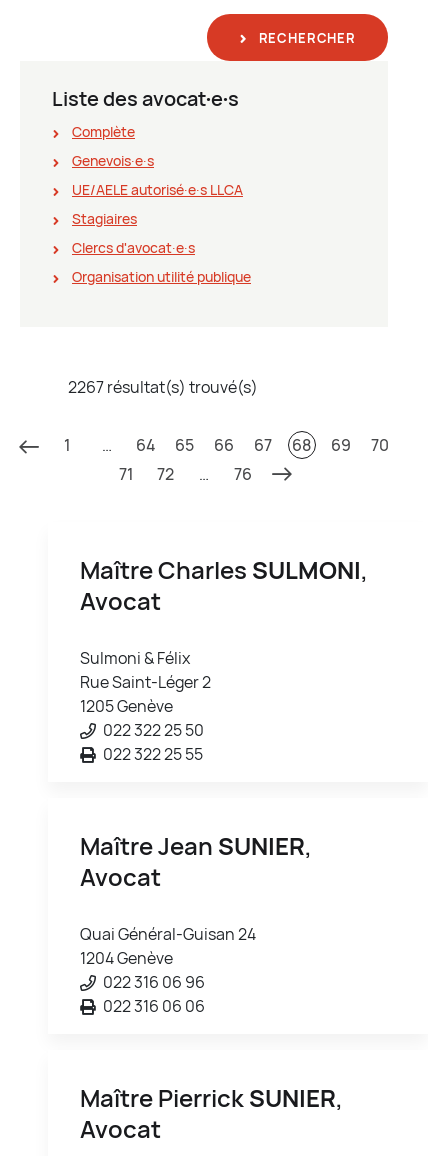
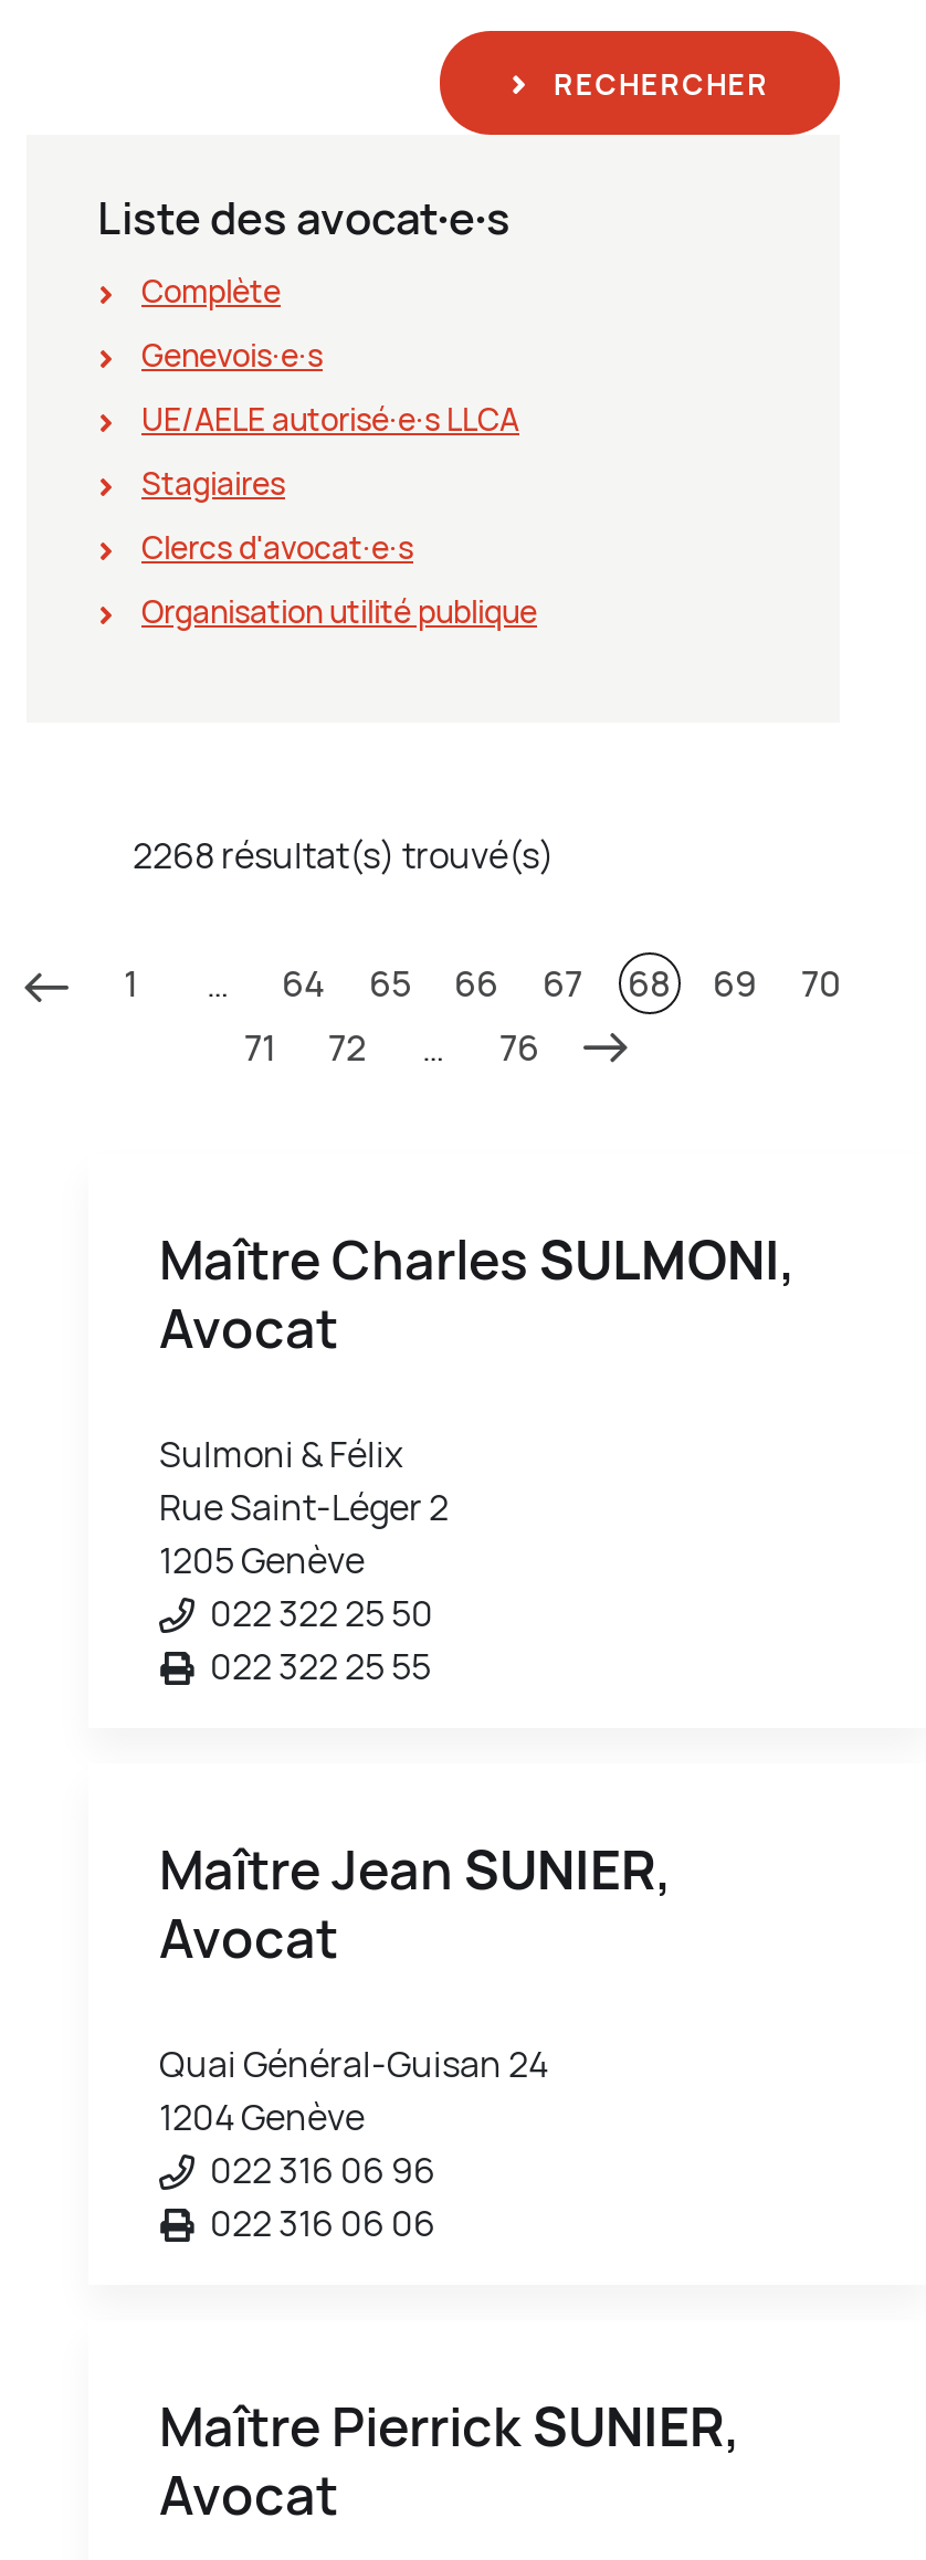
[68,376,258,398] 2267 résultat(s) trouvé(s) -> [133,830,555,879] 2268 résultat(s) trouvé(s)

